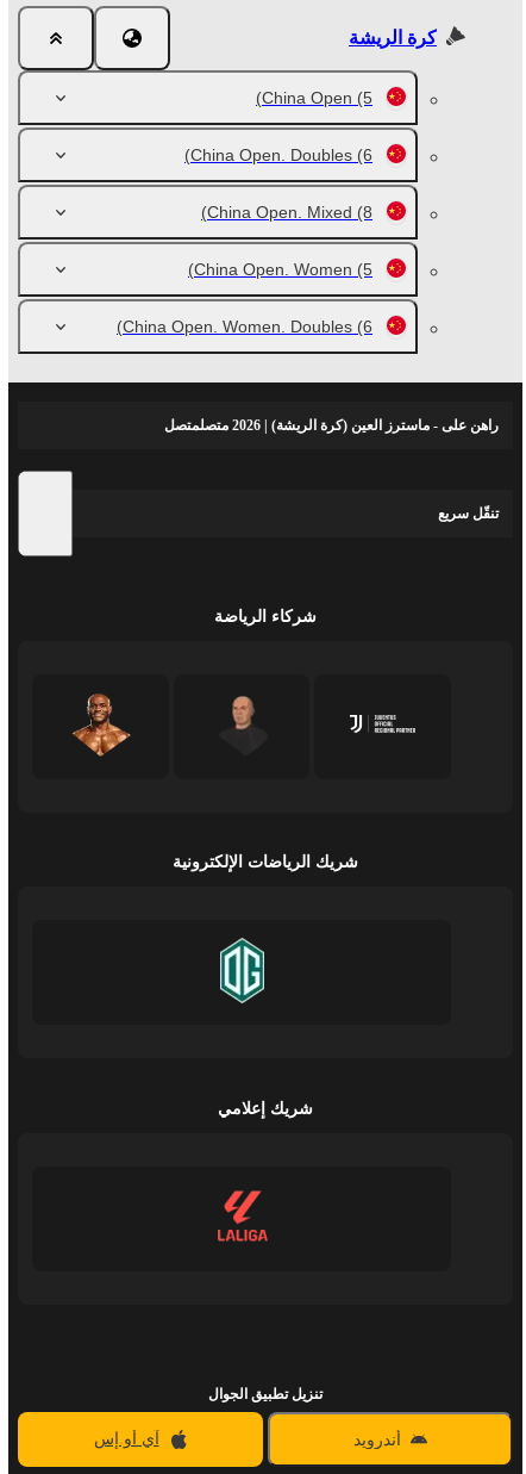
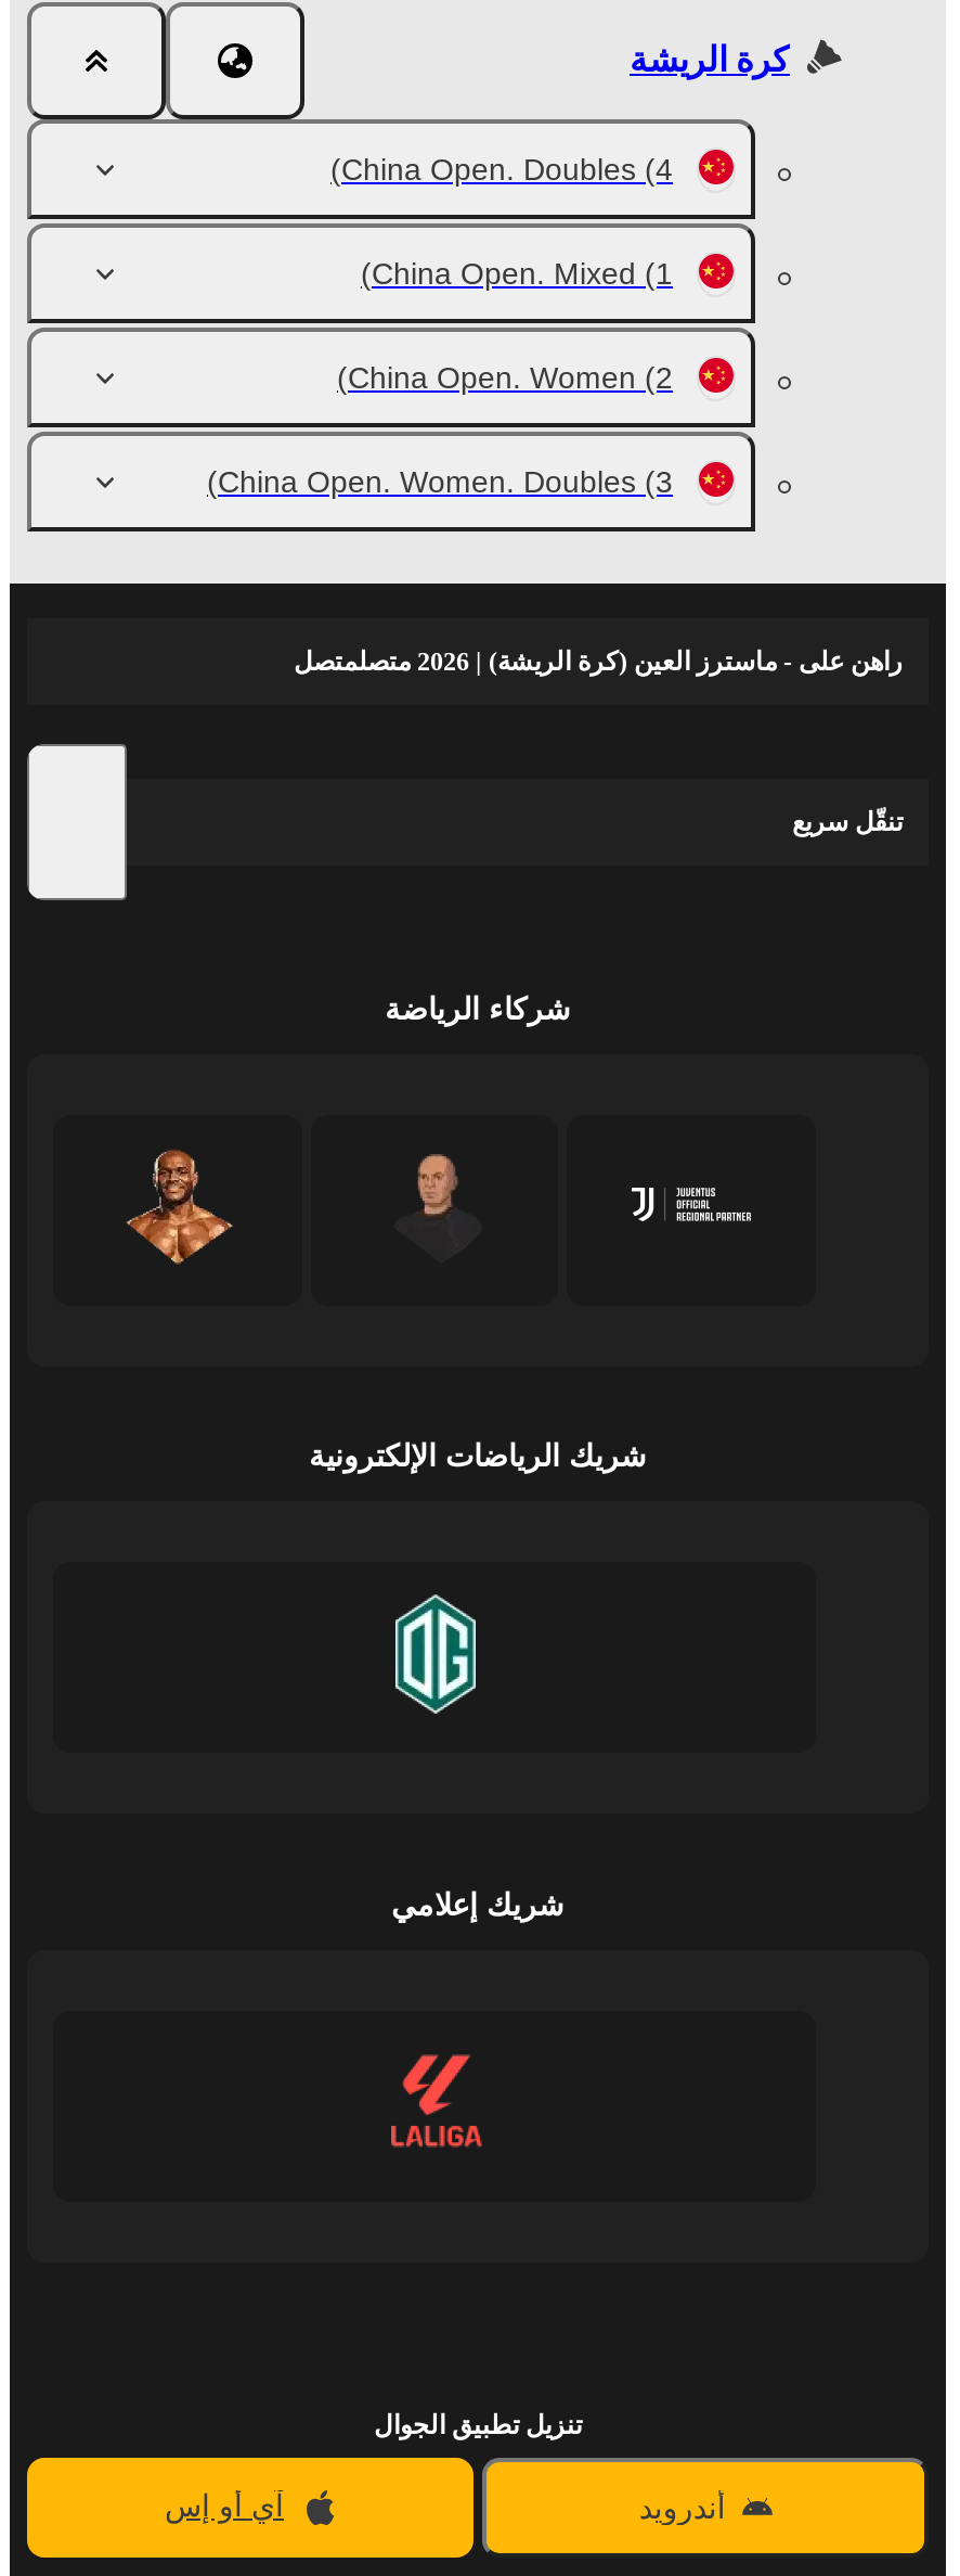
[123,88,372,336] China Open (5) | China Open. Doubles (6) | China Open. Mixed (8) | China Open. Women (5) | China Open. Women. Doubles (6) -> [218,152,673,499] China Open. Doubles (4) | China Open. Mixed (1) | China Open. Women (2) | China Open. Women. Doubles (3)

